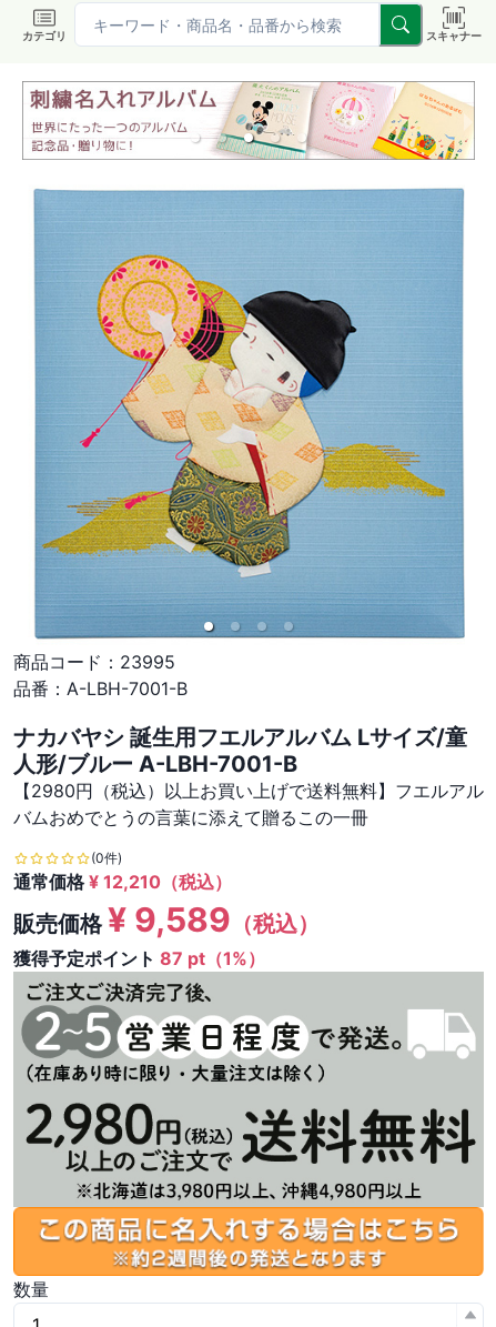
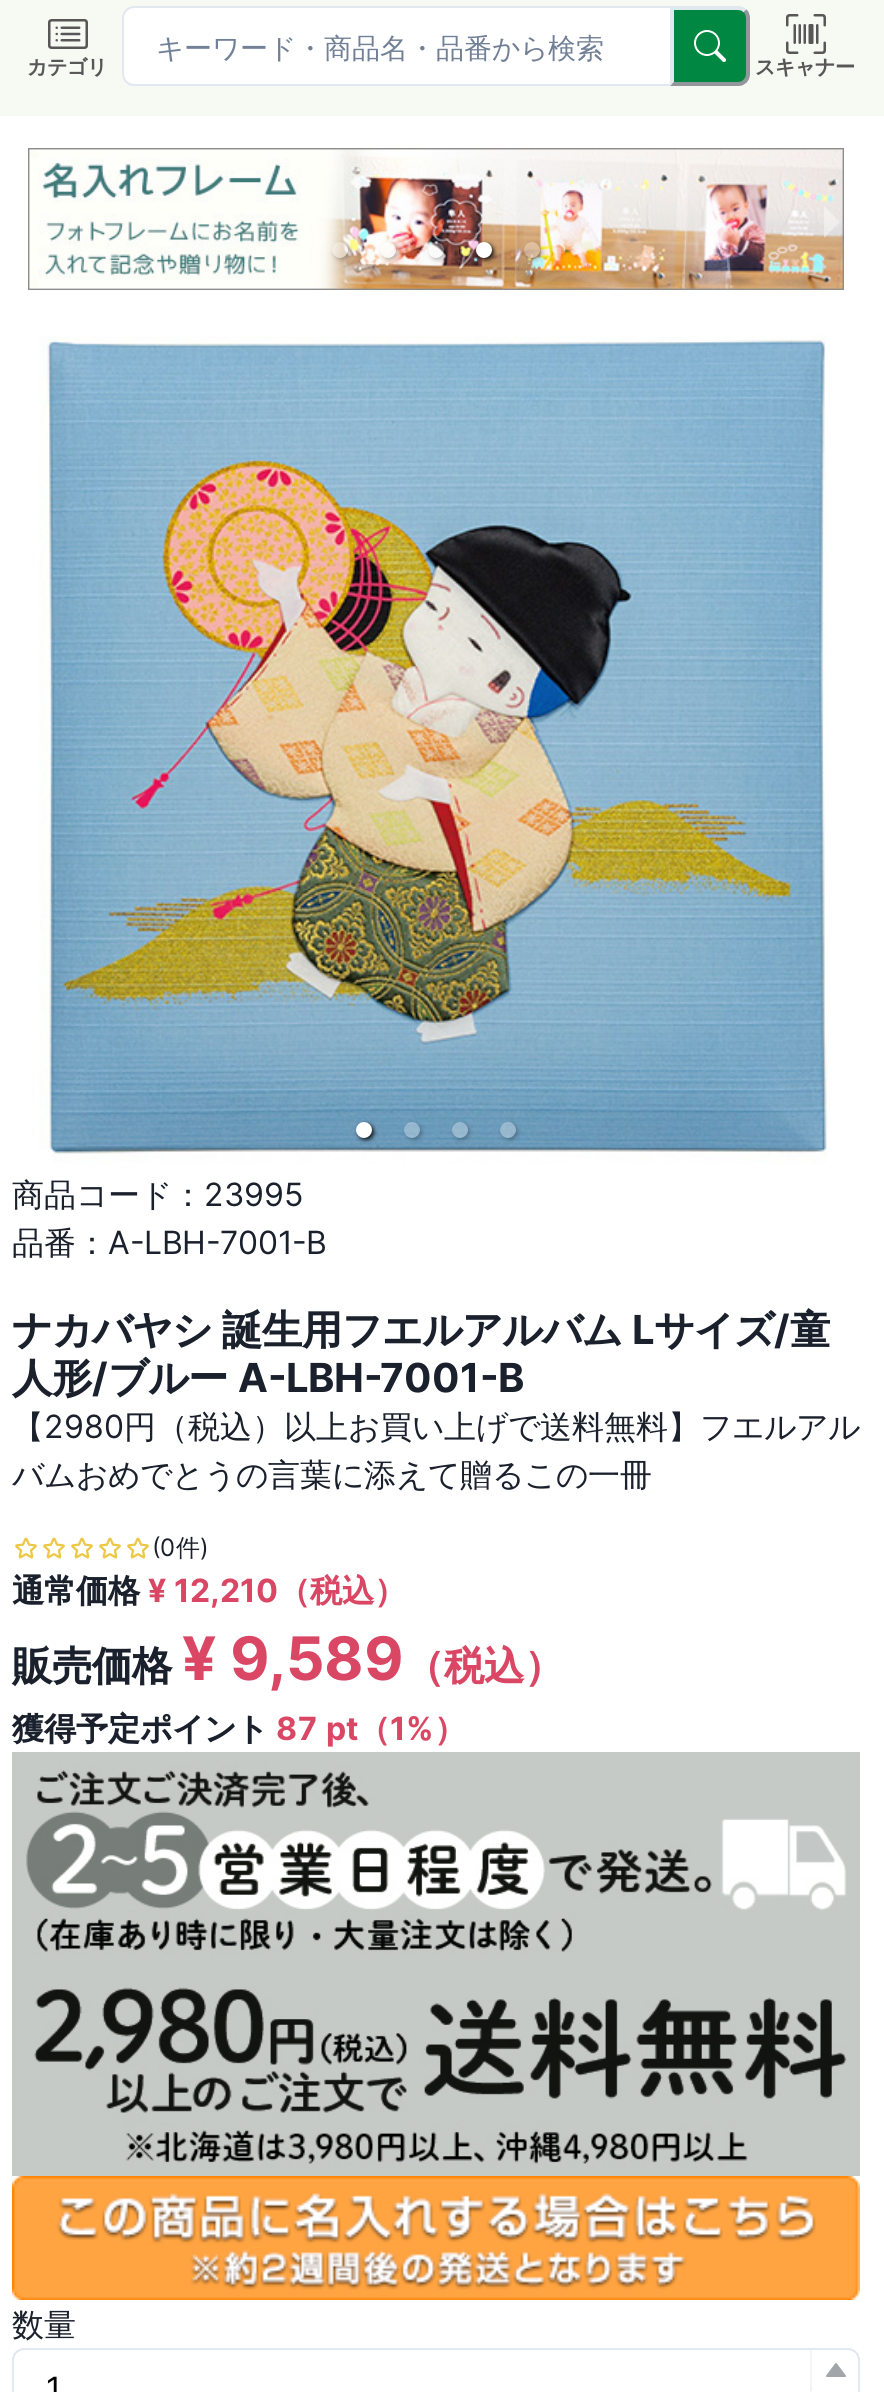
[30,81,474,160] [image] -> [44,150,844,290] [image]

